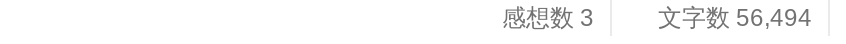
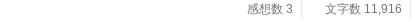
[658,4,812,32] 文字数 56,494 -> [325,2,402,16] 文字数 11,916

